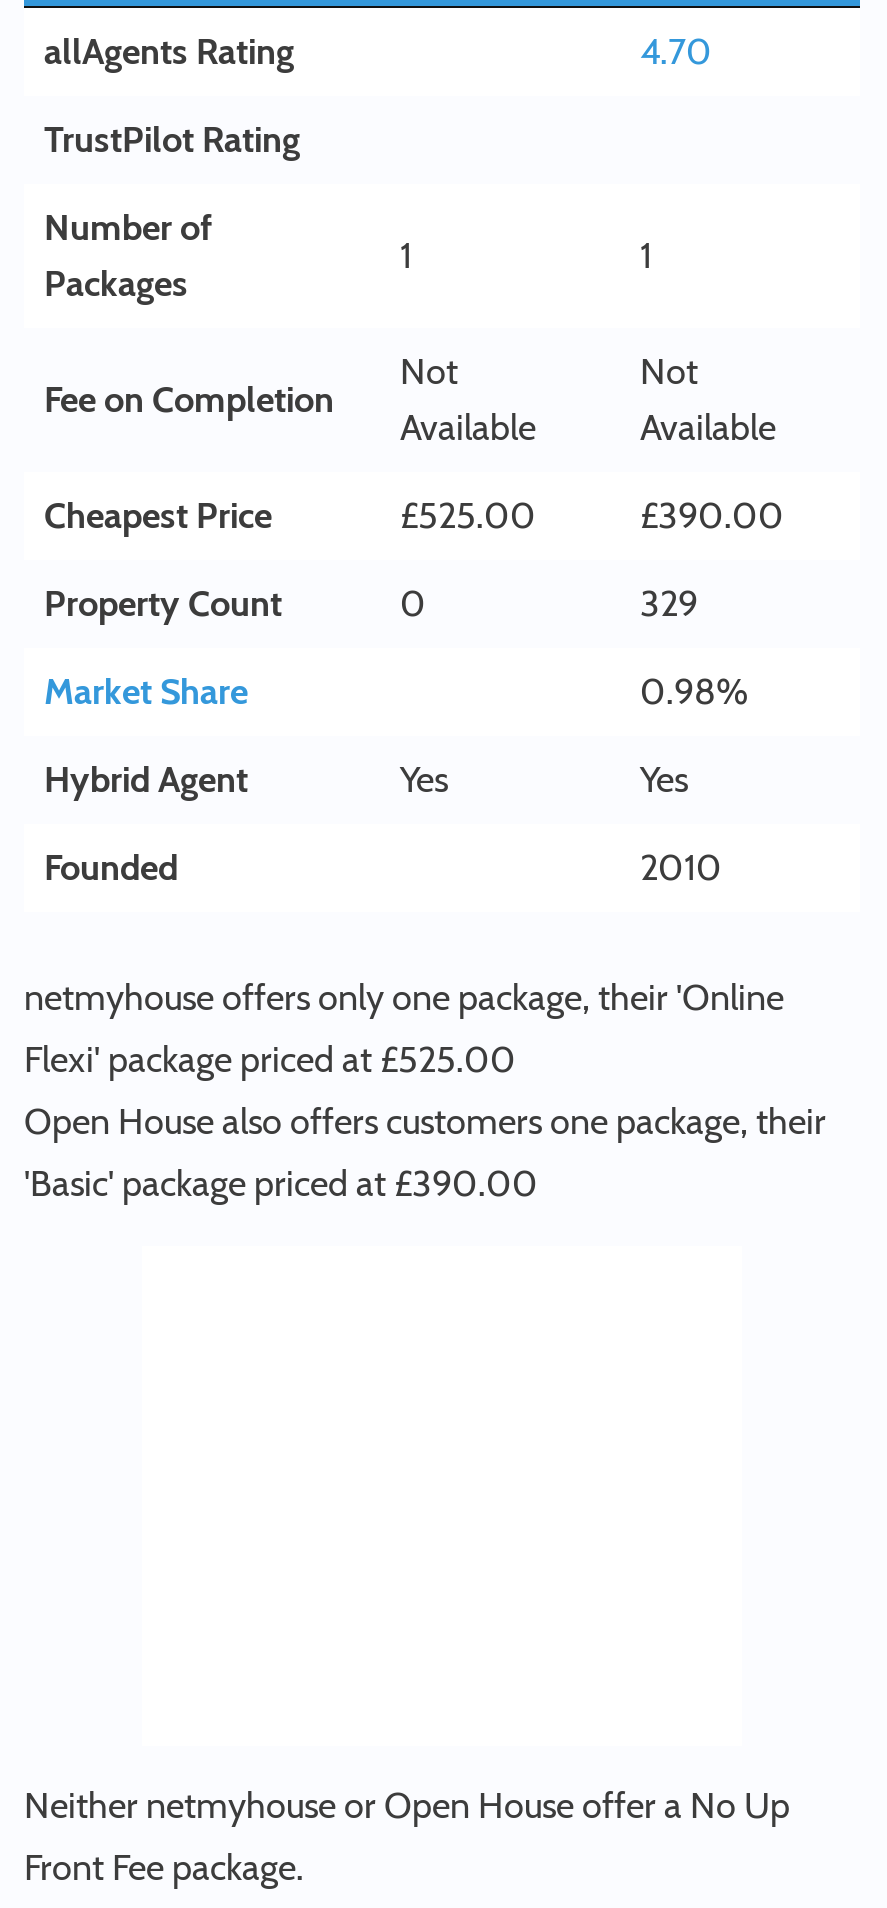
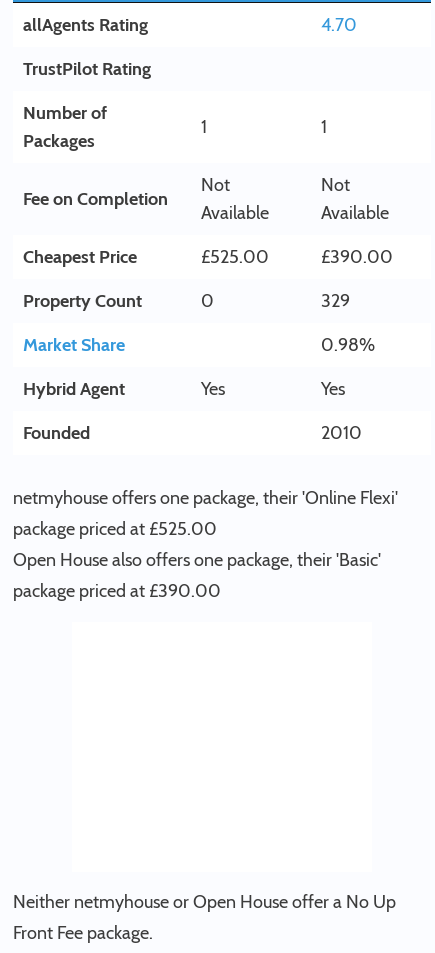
[24,976,826,1206] netmyhouse offers only one package, their 'Online | Flexi' package priced at £525.00 | Open House also offers customers one package, their | 'Basic' package priced at £390.00 -> [13,487,398,602] netmyhouse offers one package, their 'Online Flexi' | package priced at £525.00 | Open House also offers one package, their 'Basic' | package priced at £390.00

